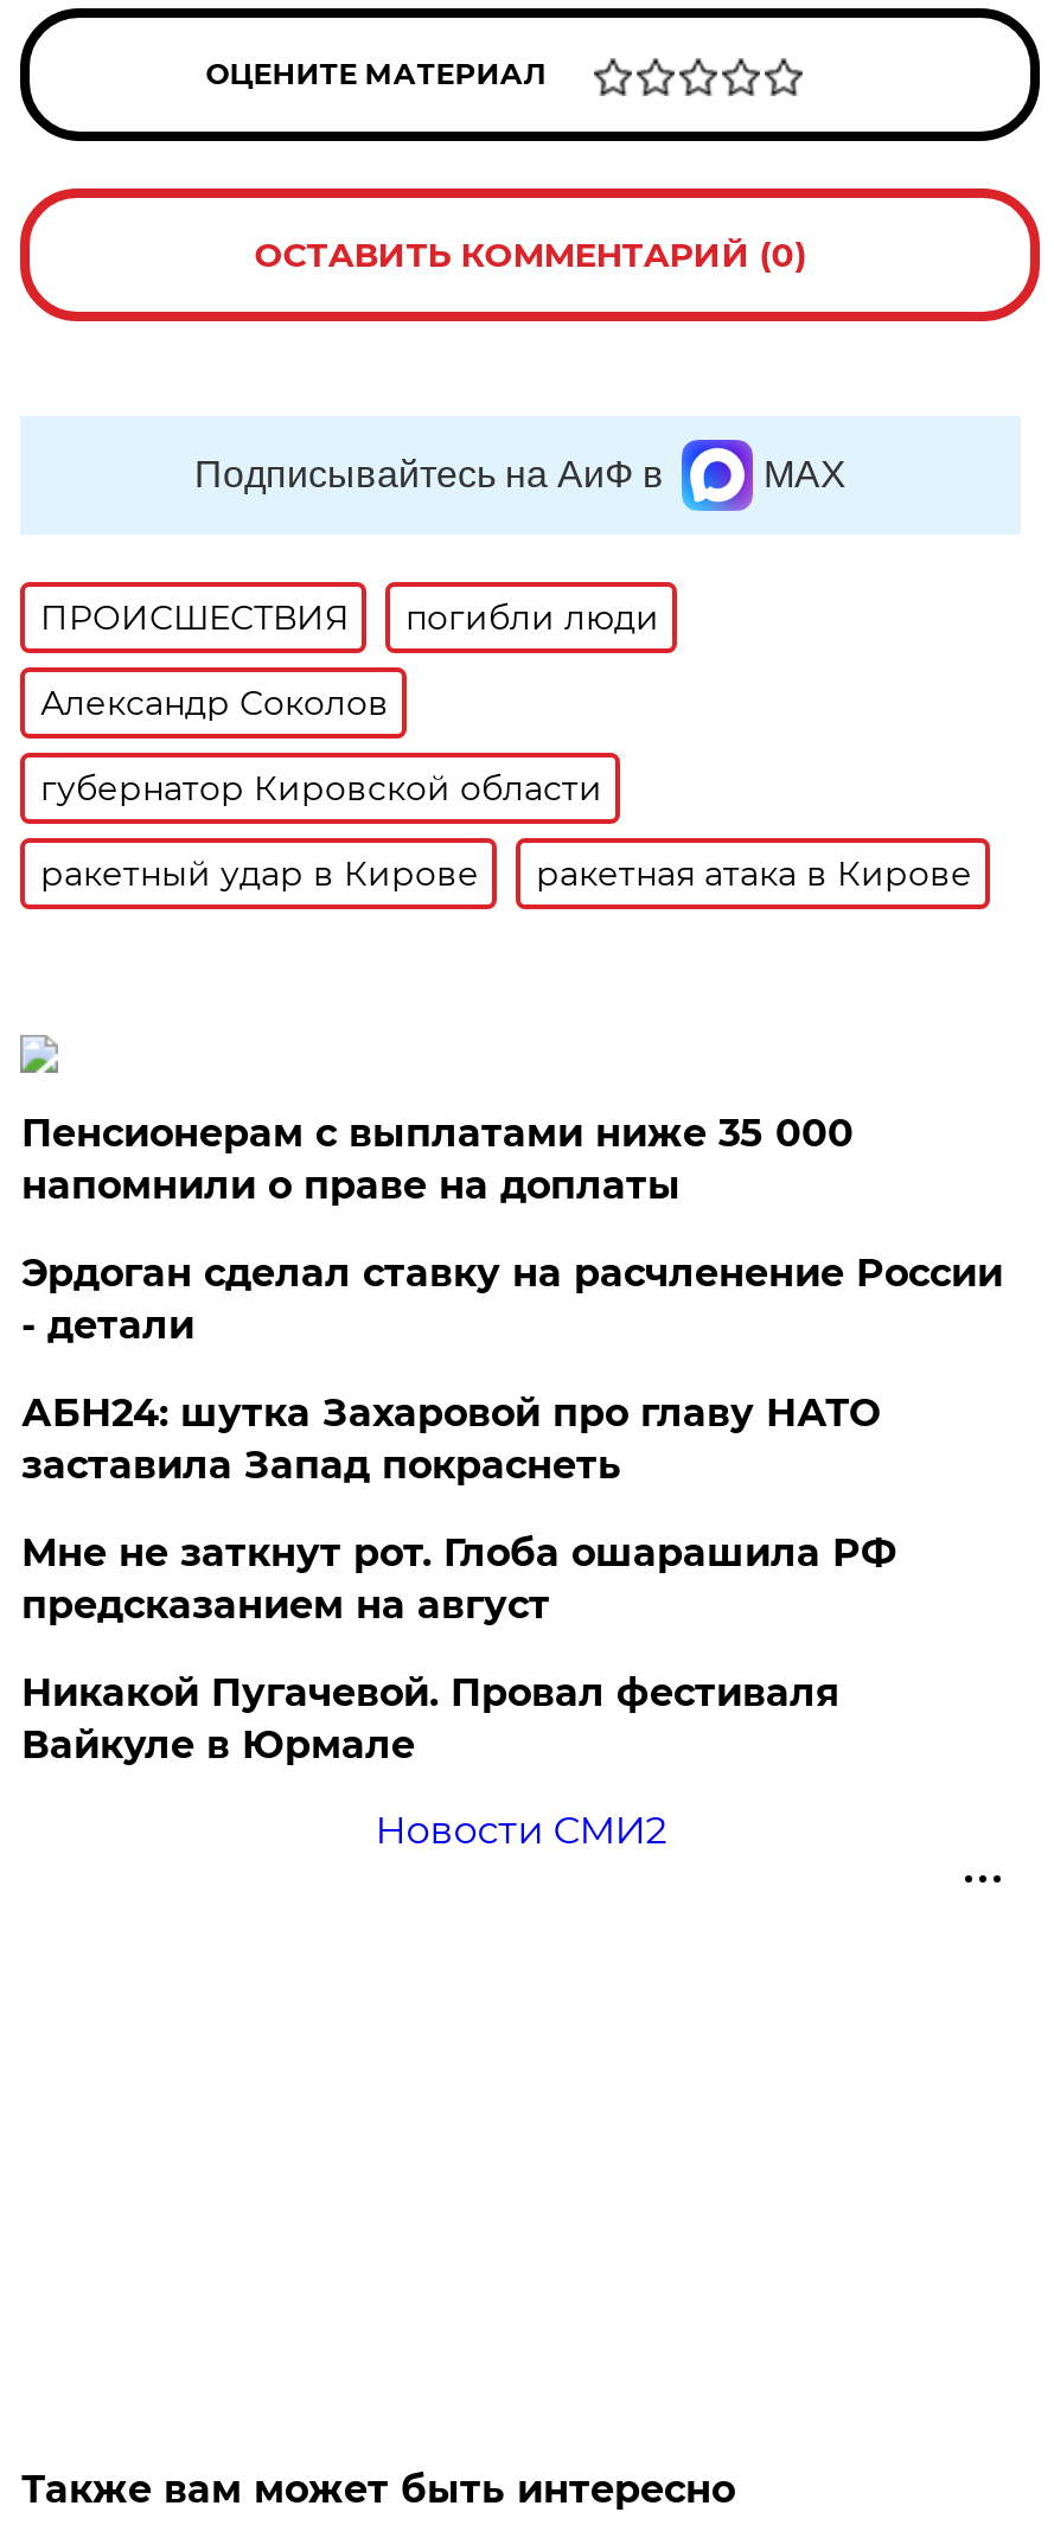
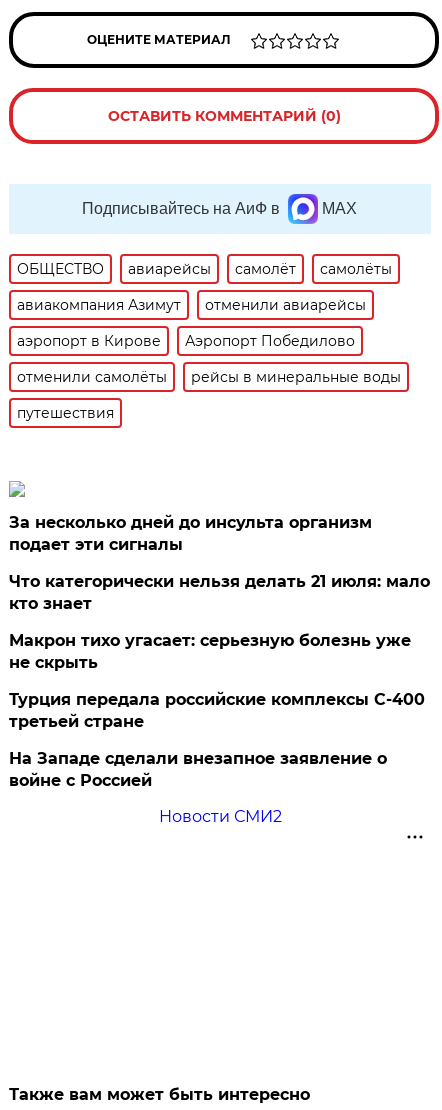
[40,596,972,895] ПРОИСШЕСТВИЯ | погибли люди | Александр Соколов | губернатор Кировской области | ракетный удар в Кирове | ракетная атака в Кирове -> [17,260,401,422] ОБЩЕСТВО | авиарейсы | самолёт | самолёты | авиакомпания Азимут | отменили авиарейсы | аэропорт в Кирове | Аэропорт Победилово | отменили самолёты | рейсы в минеральные воды | путешествия
[21,1111,1003,1767] Пенсионерам с выплатами ниже 35 000 | напомнили о праве на доплаты | Эрдоган сделал ставку на расчленение России | - детали | АБН24: шутка Захаровой про главу НАТО | заставила Запад покраснеть | Мне не заткнут рот. Глоба ошарашила РФ | предсказанием на август | Никакой Пугачевой. Провал фестиваля | Вайкуле в Юрмале -> [9,513,430,790] За несколько дней до инсульта организм | подает эти сигналы | Что категорически нельзя делать 21 июля: мало | кто знает | Макрон тихо угасает: серьезную болезнь уже | не скрыть | Турция передала российские комплексы С-400 | третьей стране | На Западе сделали внезапное заявление о | войне с Россией

